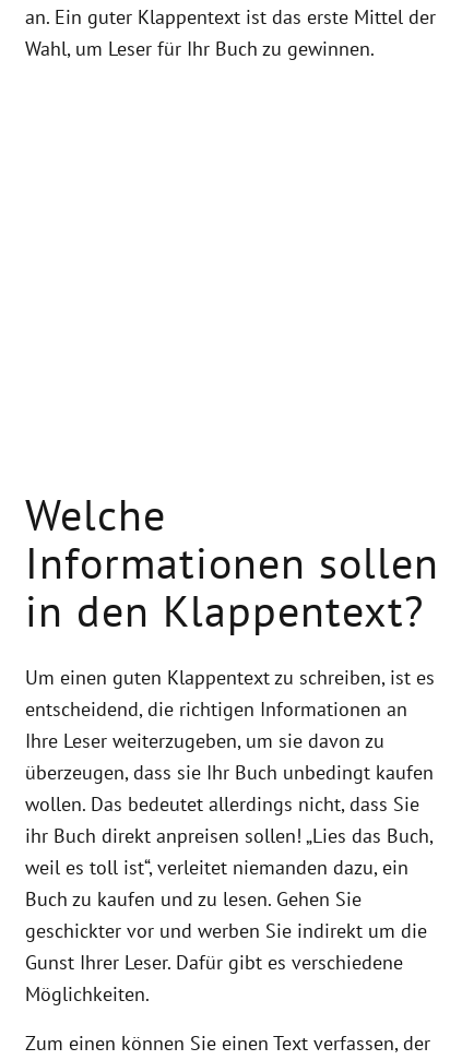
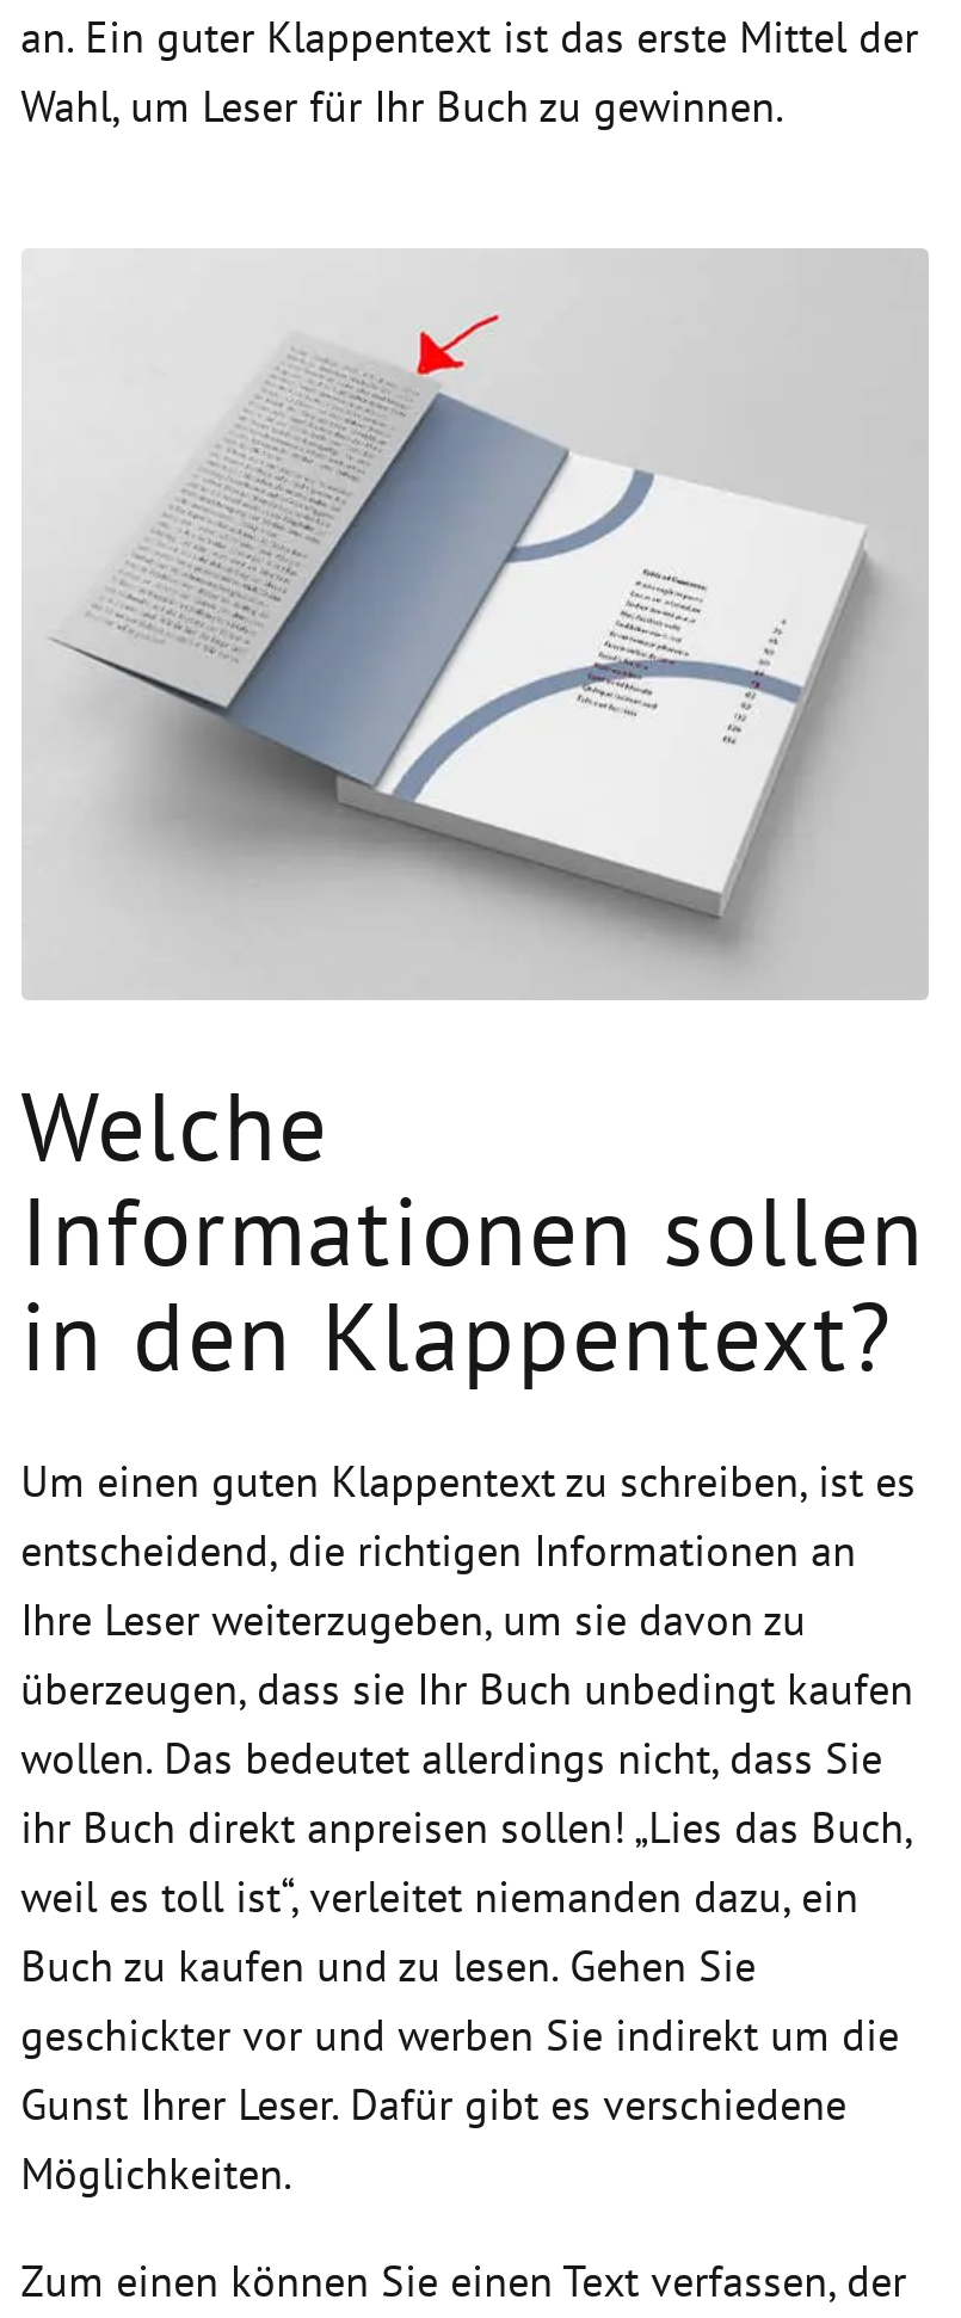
none -> [21,248,929,1000] [image]

